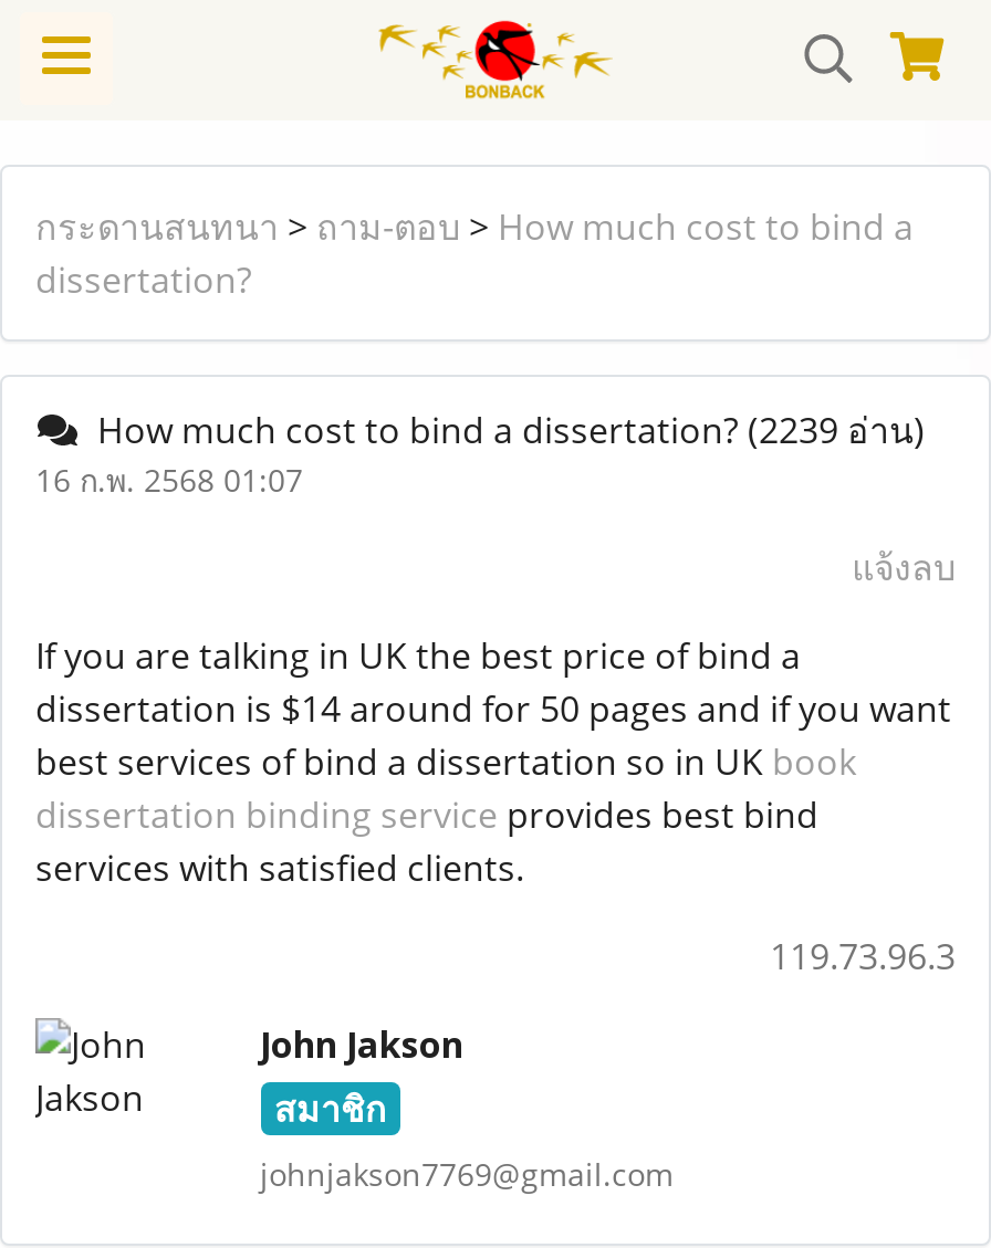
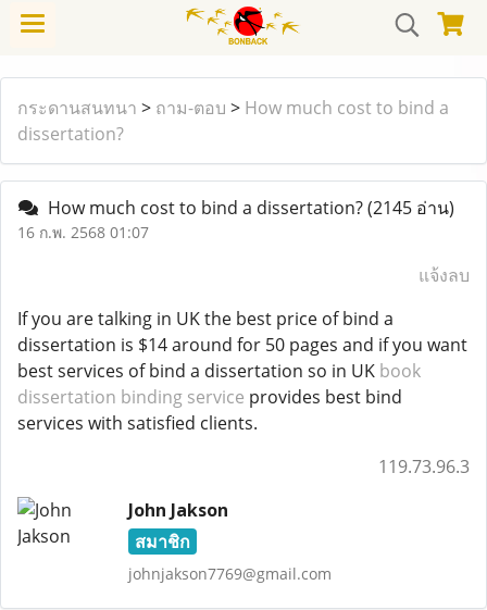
[80,406,925,454] How much cost to bind a dissertation? (2239 อ่าน) -> [39,196,454,220] How much cost to bind a dissertation? (2145 อ่าน)

